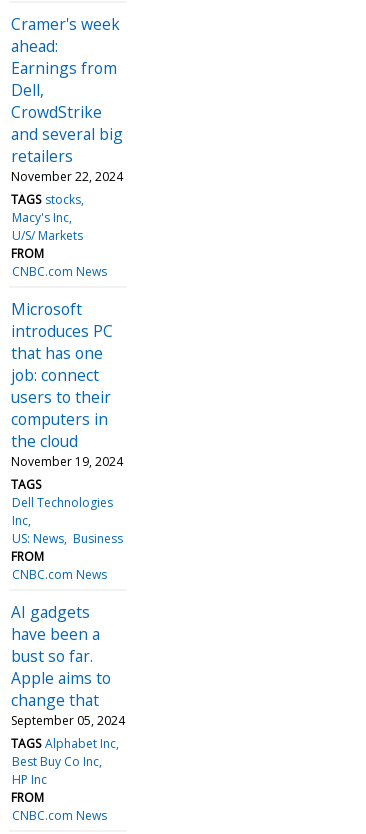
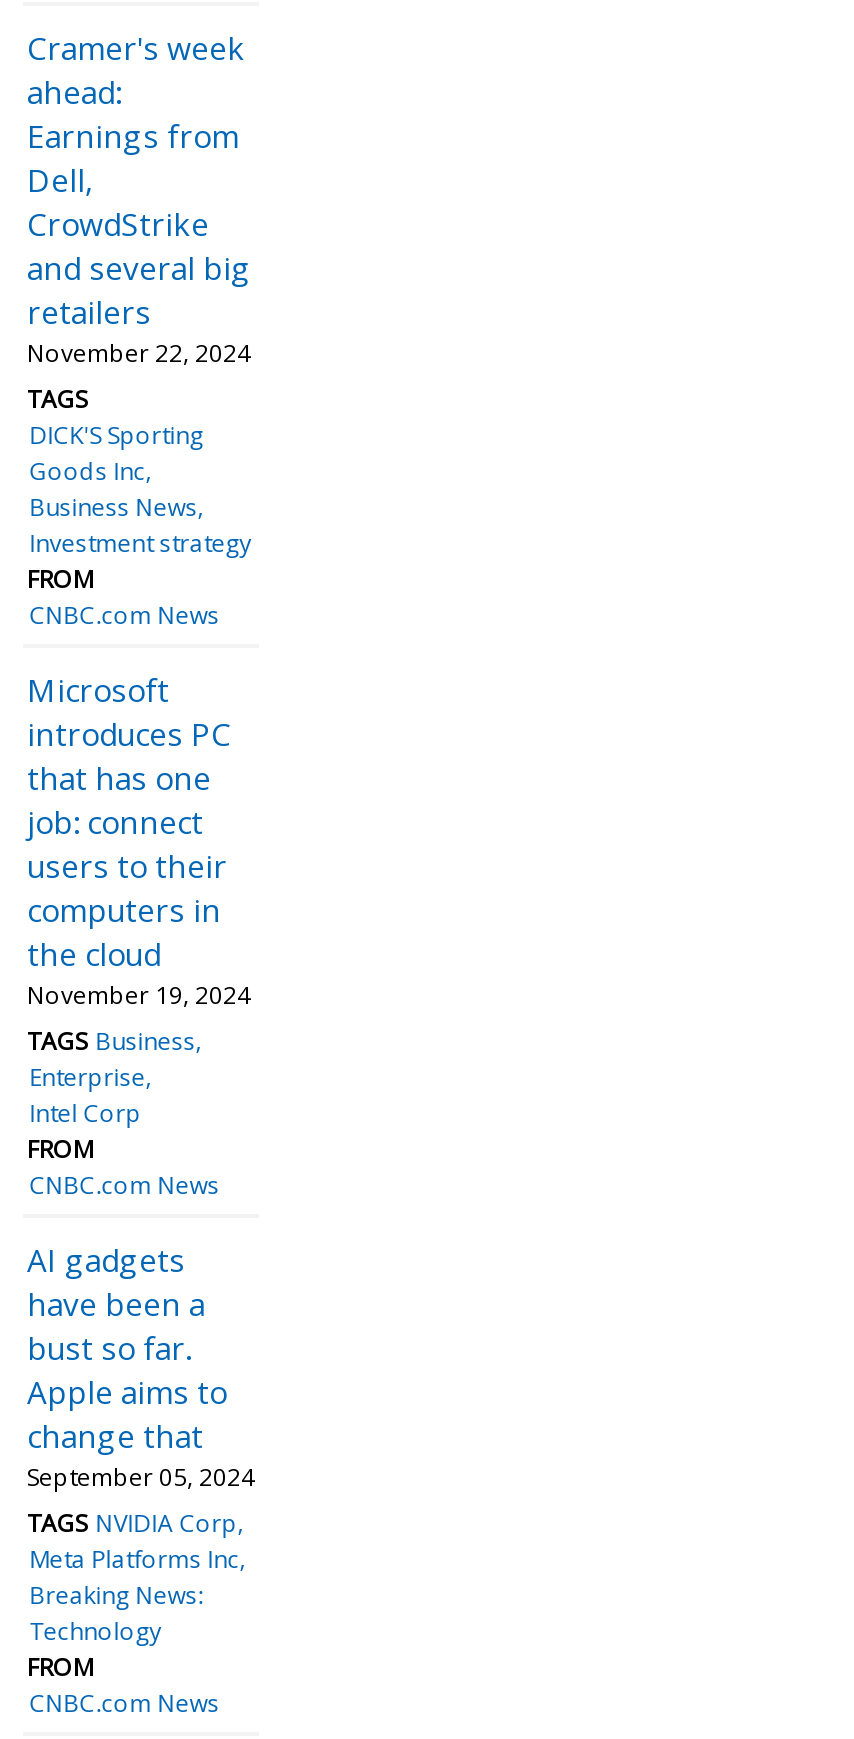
[11,191,83,244] TAGS stocks | Macy's Inc | U/S/ Markets -> [27,382,251,560] TAGS | DICK'S Sporting | Goods Inc | Business News | Investment strategy
[11,476,123,547] TAGS | Dell Technologies | Inc | US: News Business -> [27,1024,195,1130] TAGS Business | Enterprise | Intel Corp
[11,735,116,788] TAGS Alphabet Inc | Best Buy Co Inc | HP Inc -> [27,1506,239,1648] TAGS NVIDIA Corp | Meta Platforms Inc | Breaking News: | Technology

